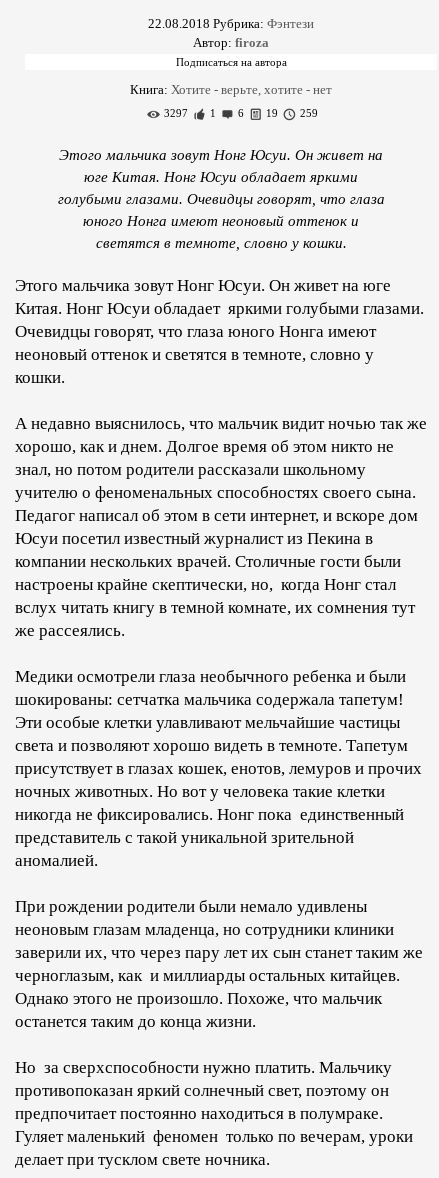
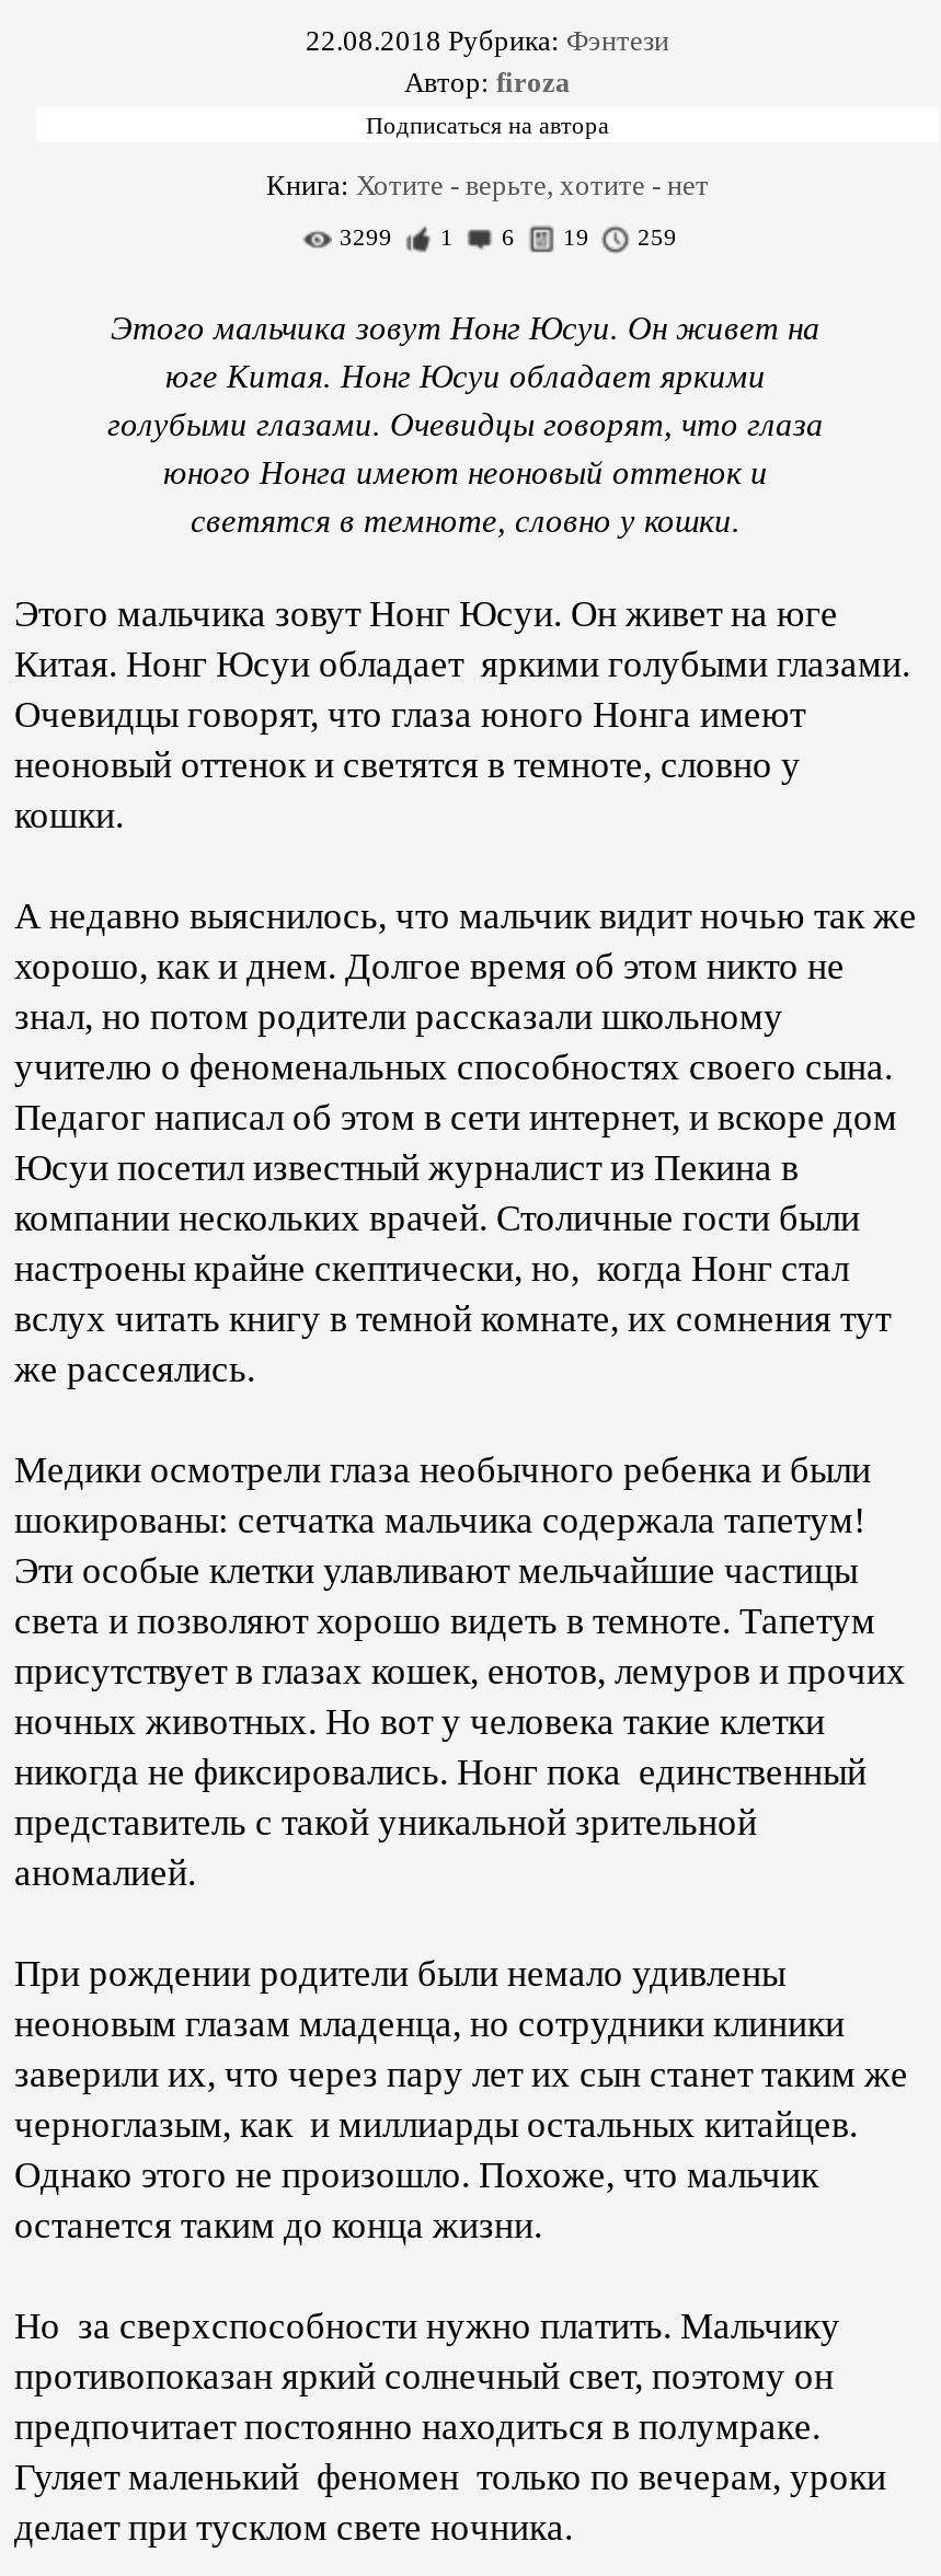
[163,107,317,119] 3297 1 6 19 259 -> [340,223,677,250] 3299 1 6 19 259

